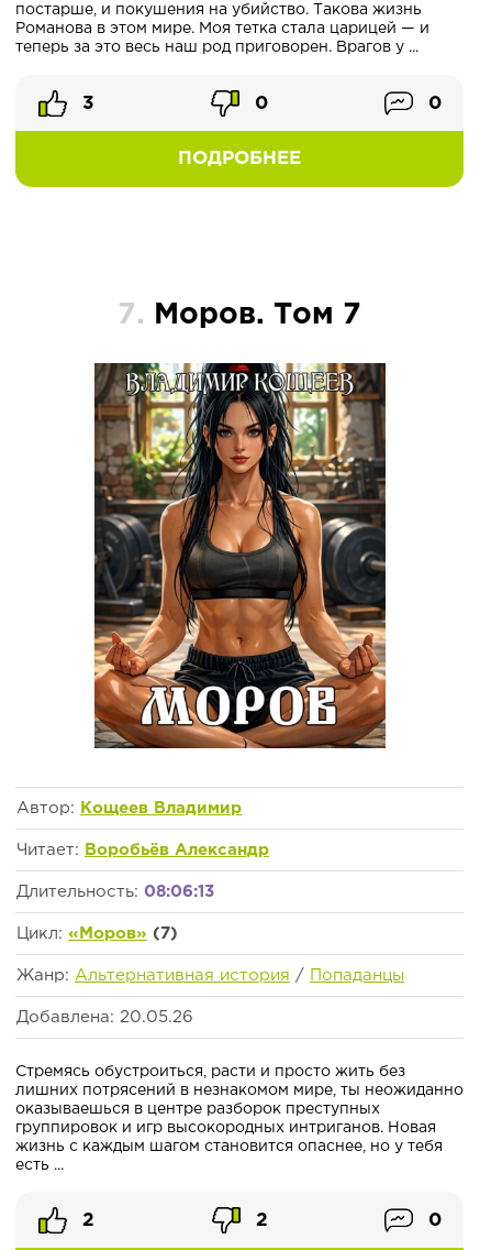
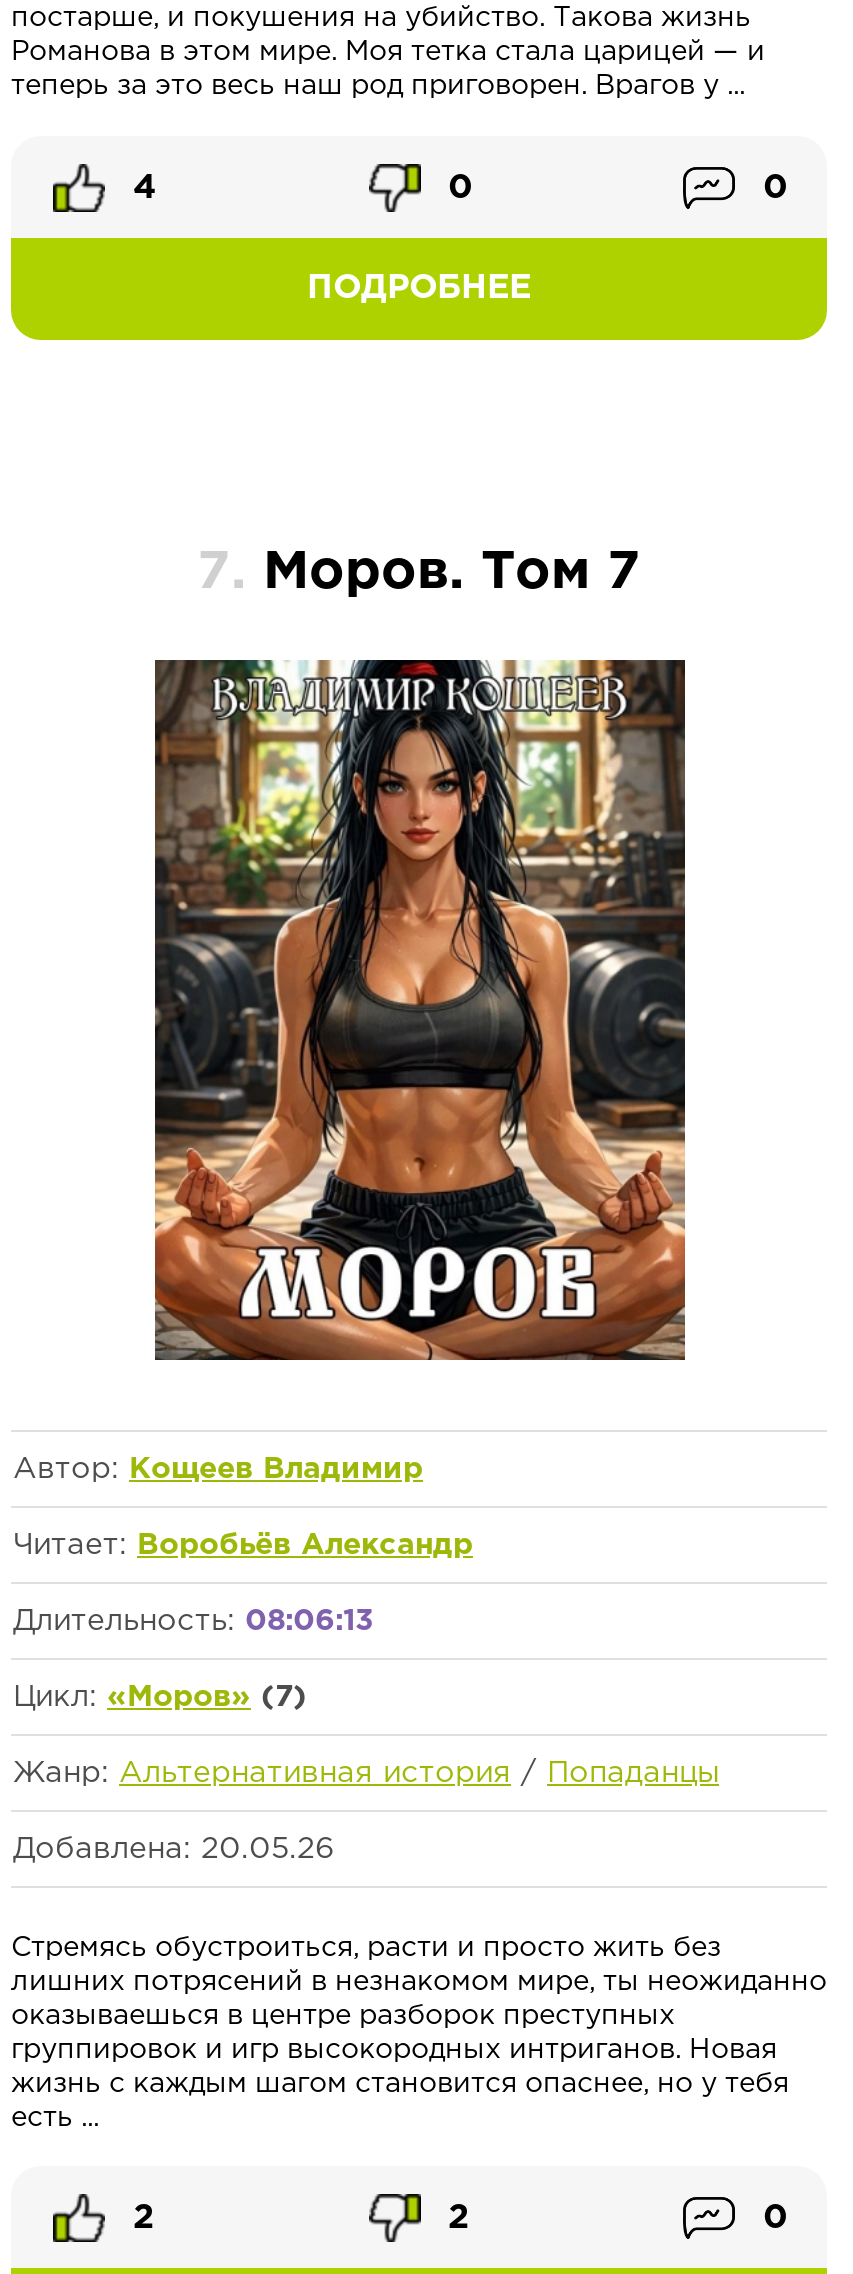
[82,96,94,112] 3 -> [133,174,157,204] 4

